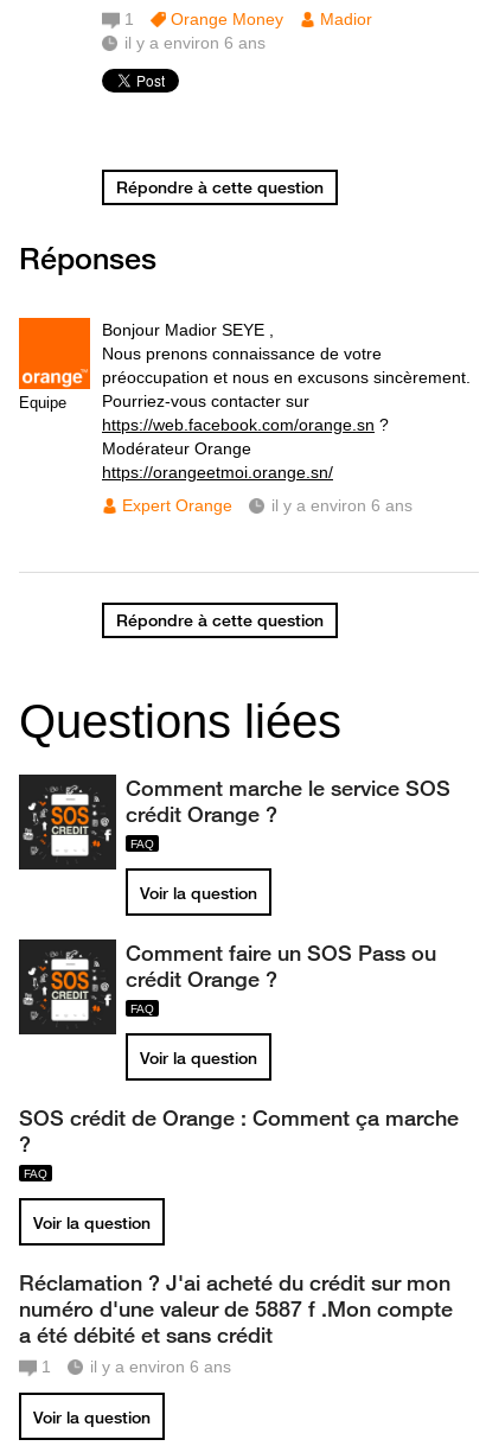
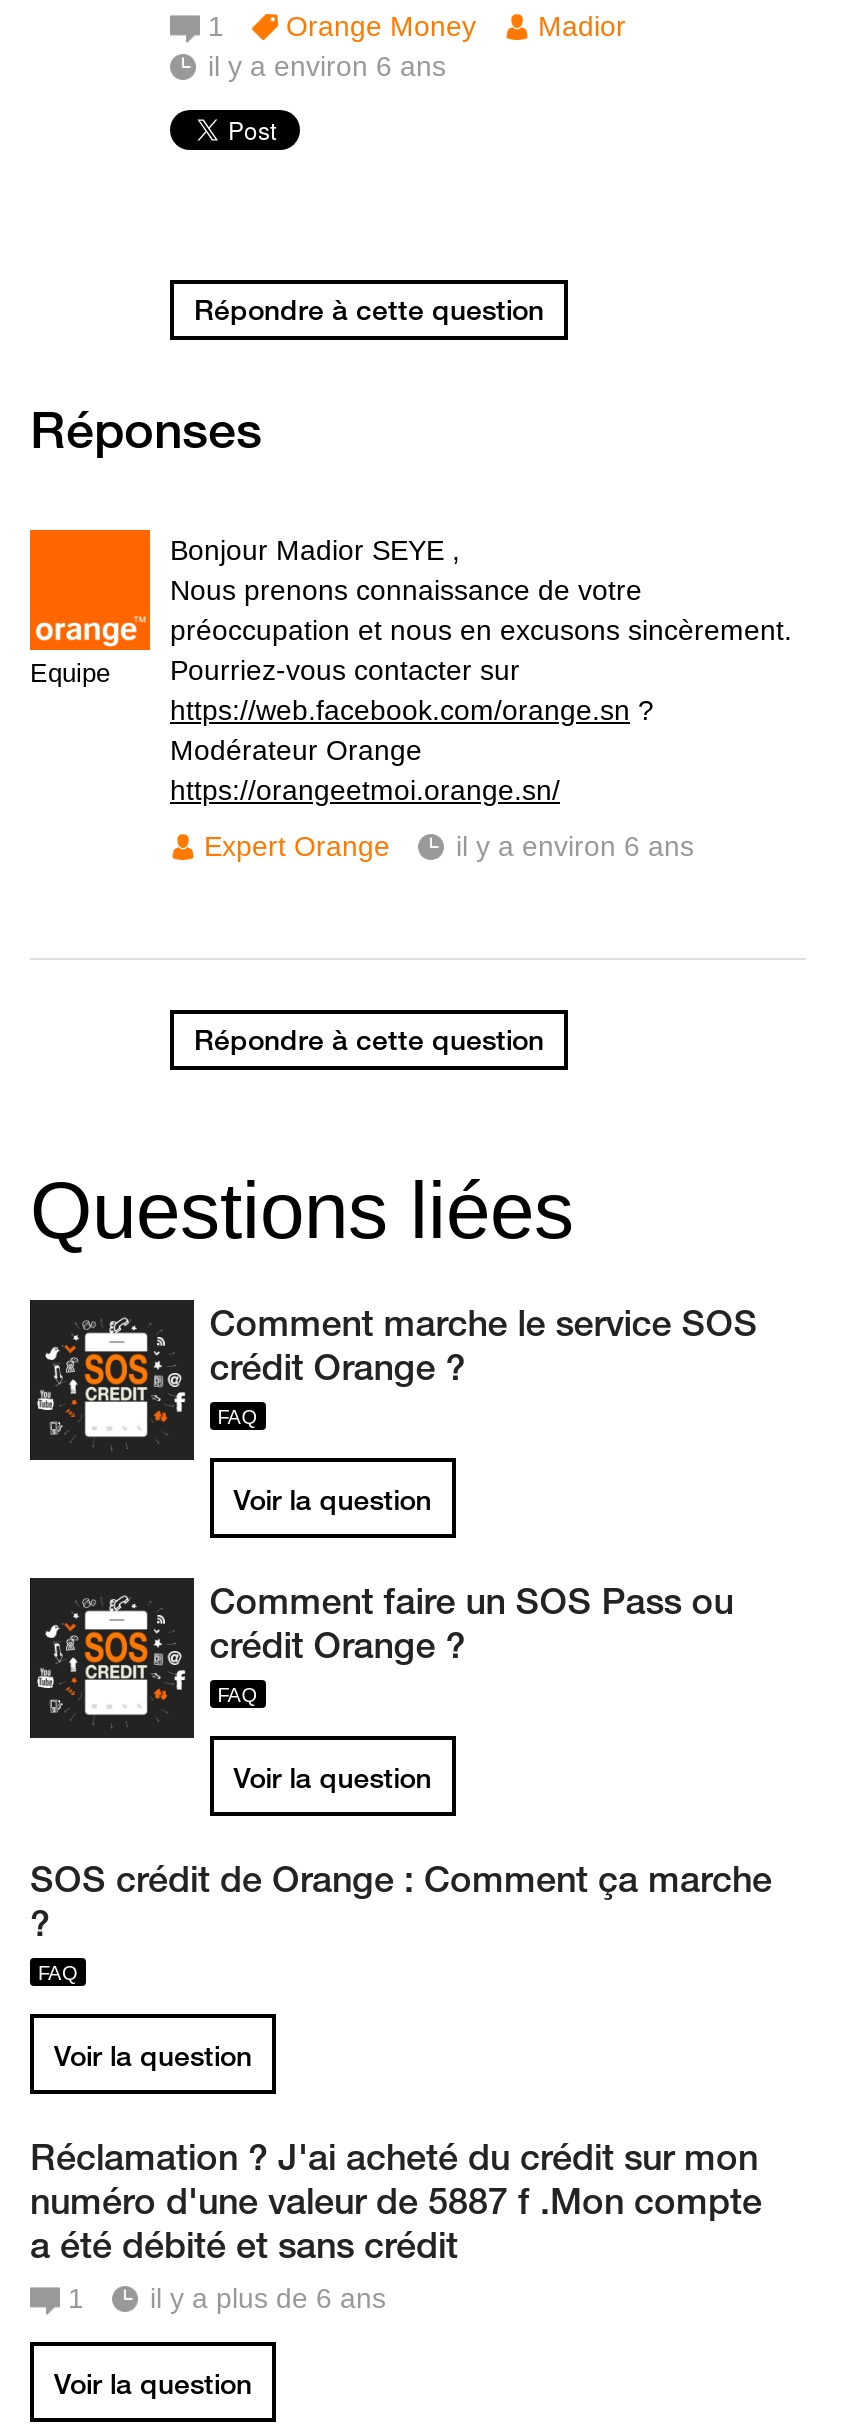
[90,1357,231,1376] il y a environ 6 ans -> [150,2282,386,2314] il y a plus de 6 ans

